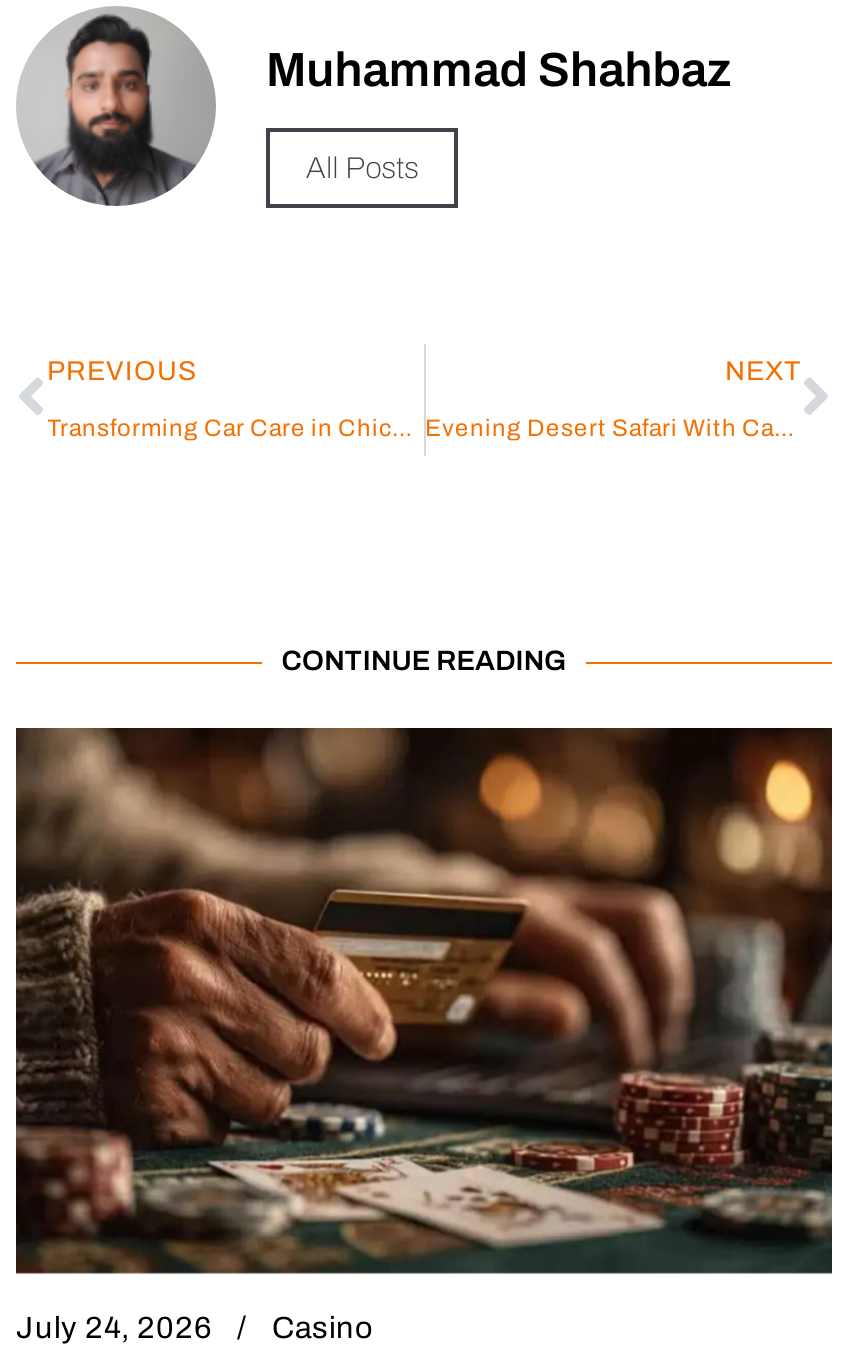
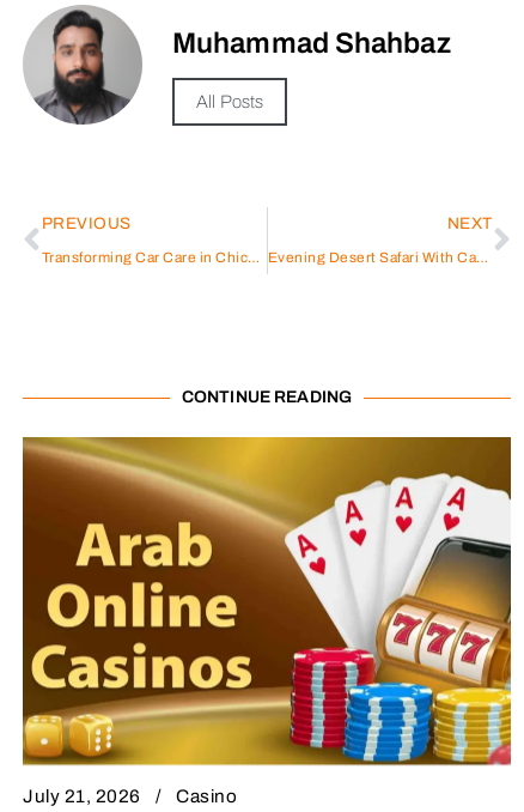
[14,726,834,1344] [image] | July 24, 2026 Casino -> [22,436,512,806] [image] | July 21, 2026 Casino

